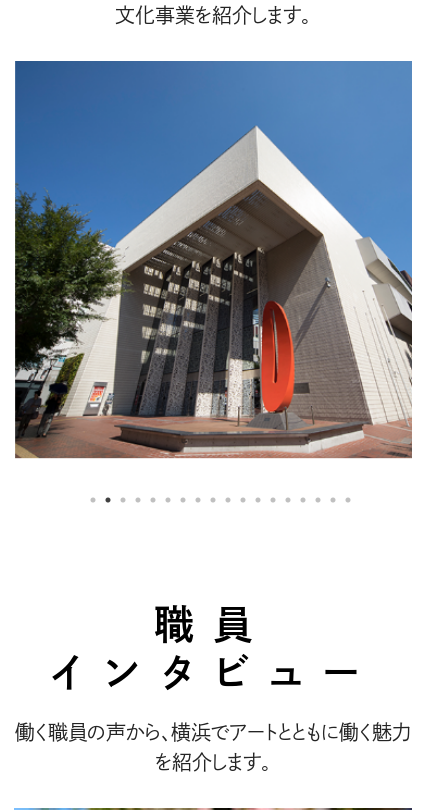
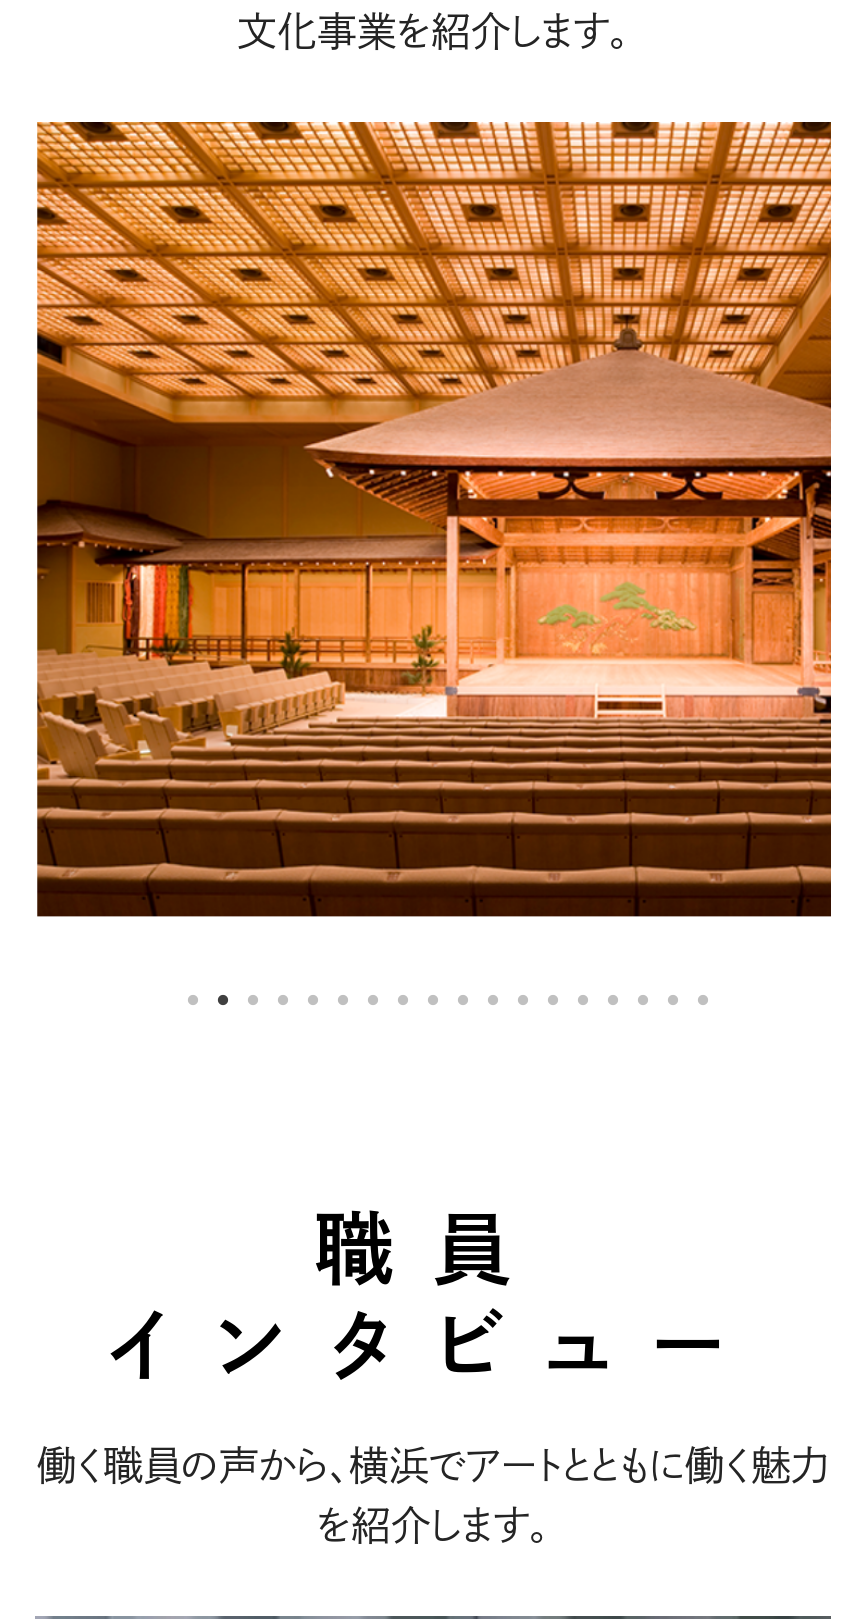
[14,60,413,459] [image] -> [35,120,833,918] [image]

